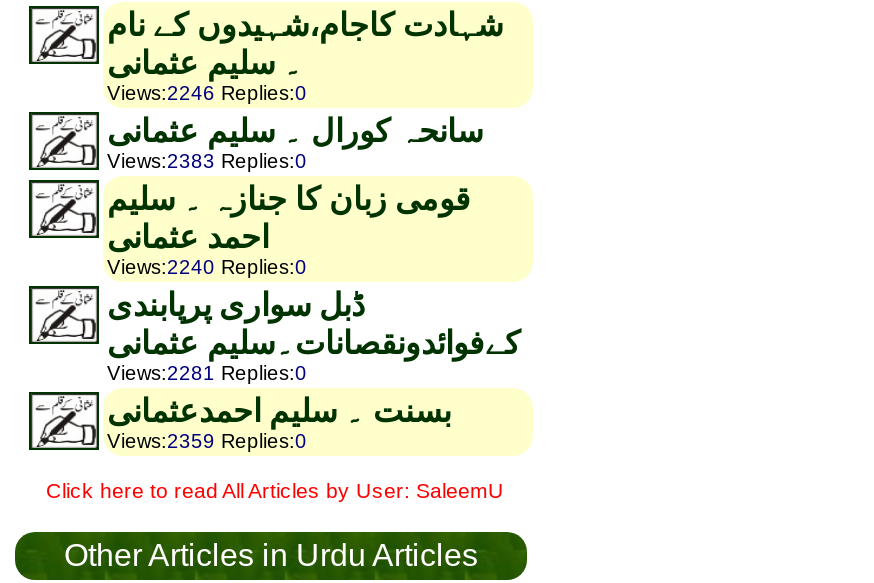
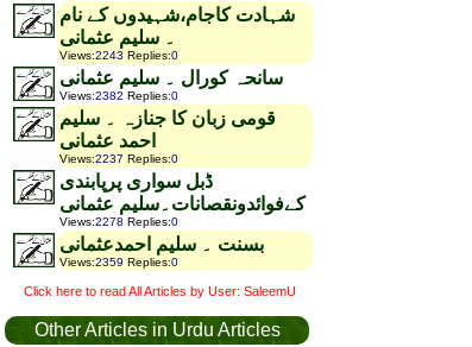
[107,82,307,104] Views:2246 Replies:0 -> [59,49,178,62] Views:2243 Replies:0
[107,150,307,172] Views:2383 Replies:0 -> [59,89,178,102] Views:2382 Replies:0
[107,256,307,278] Views:2240 Replies:0 -> [59,152,178,165] Views:2237 Replies:0
[107,362,307,384] Views:2281 Replies:0 -> [59,215,178,228] Views:2278 Replies:0

